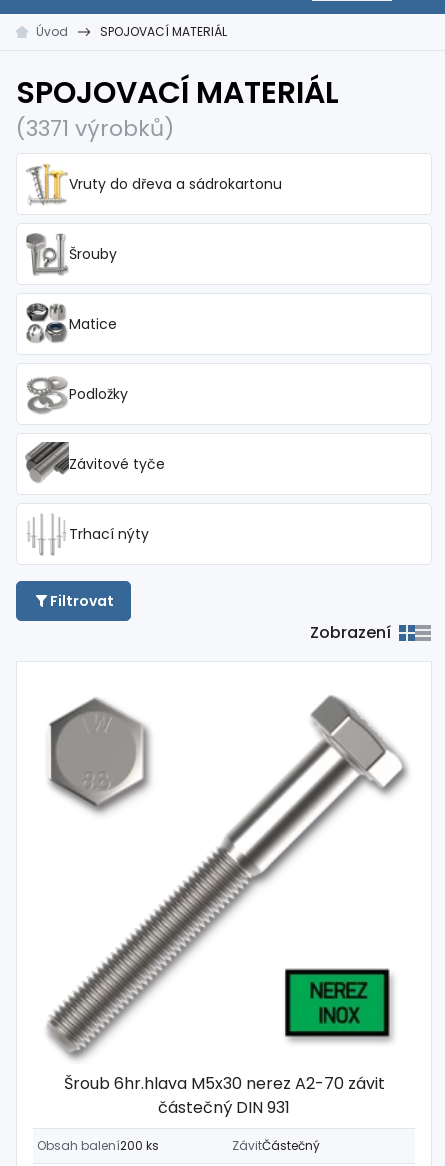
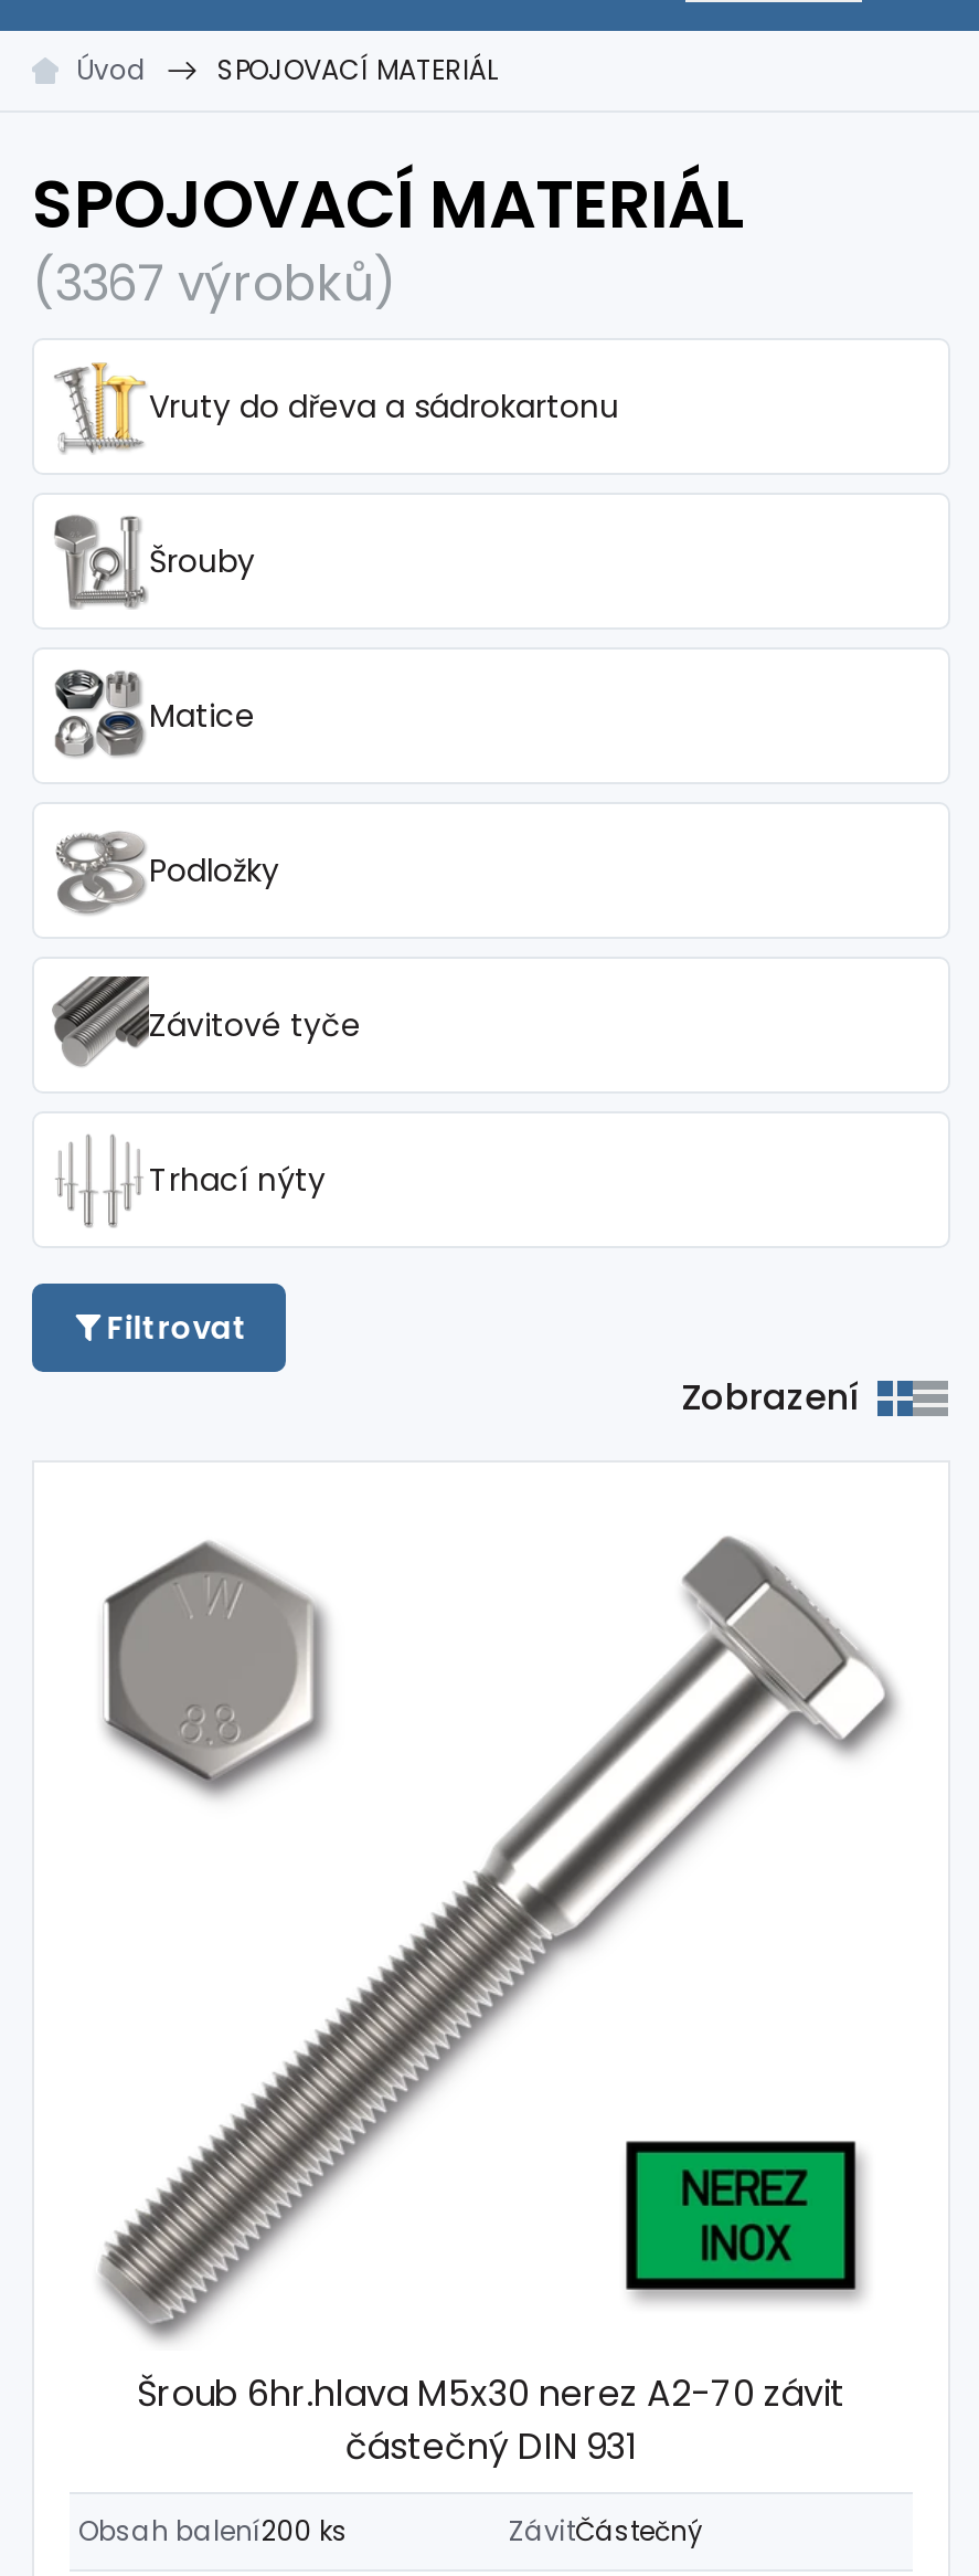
[16,113,174,144] (3371 výrobků) -> [32,250,396,318] (3367 výrobků)

